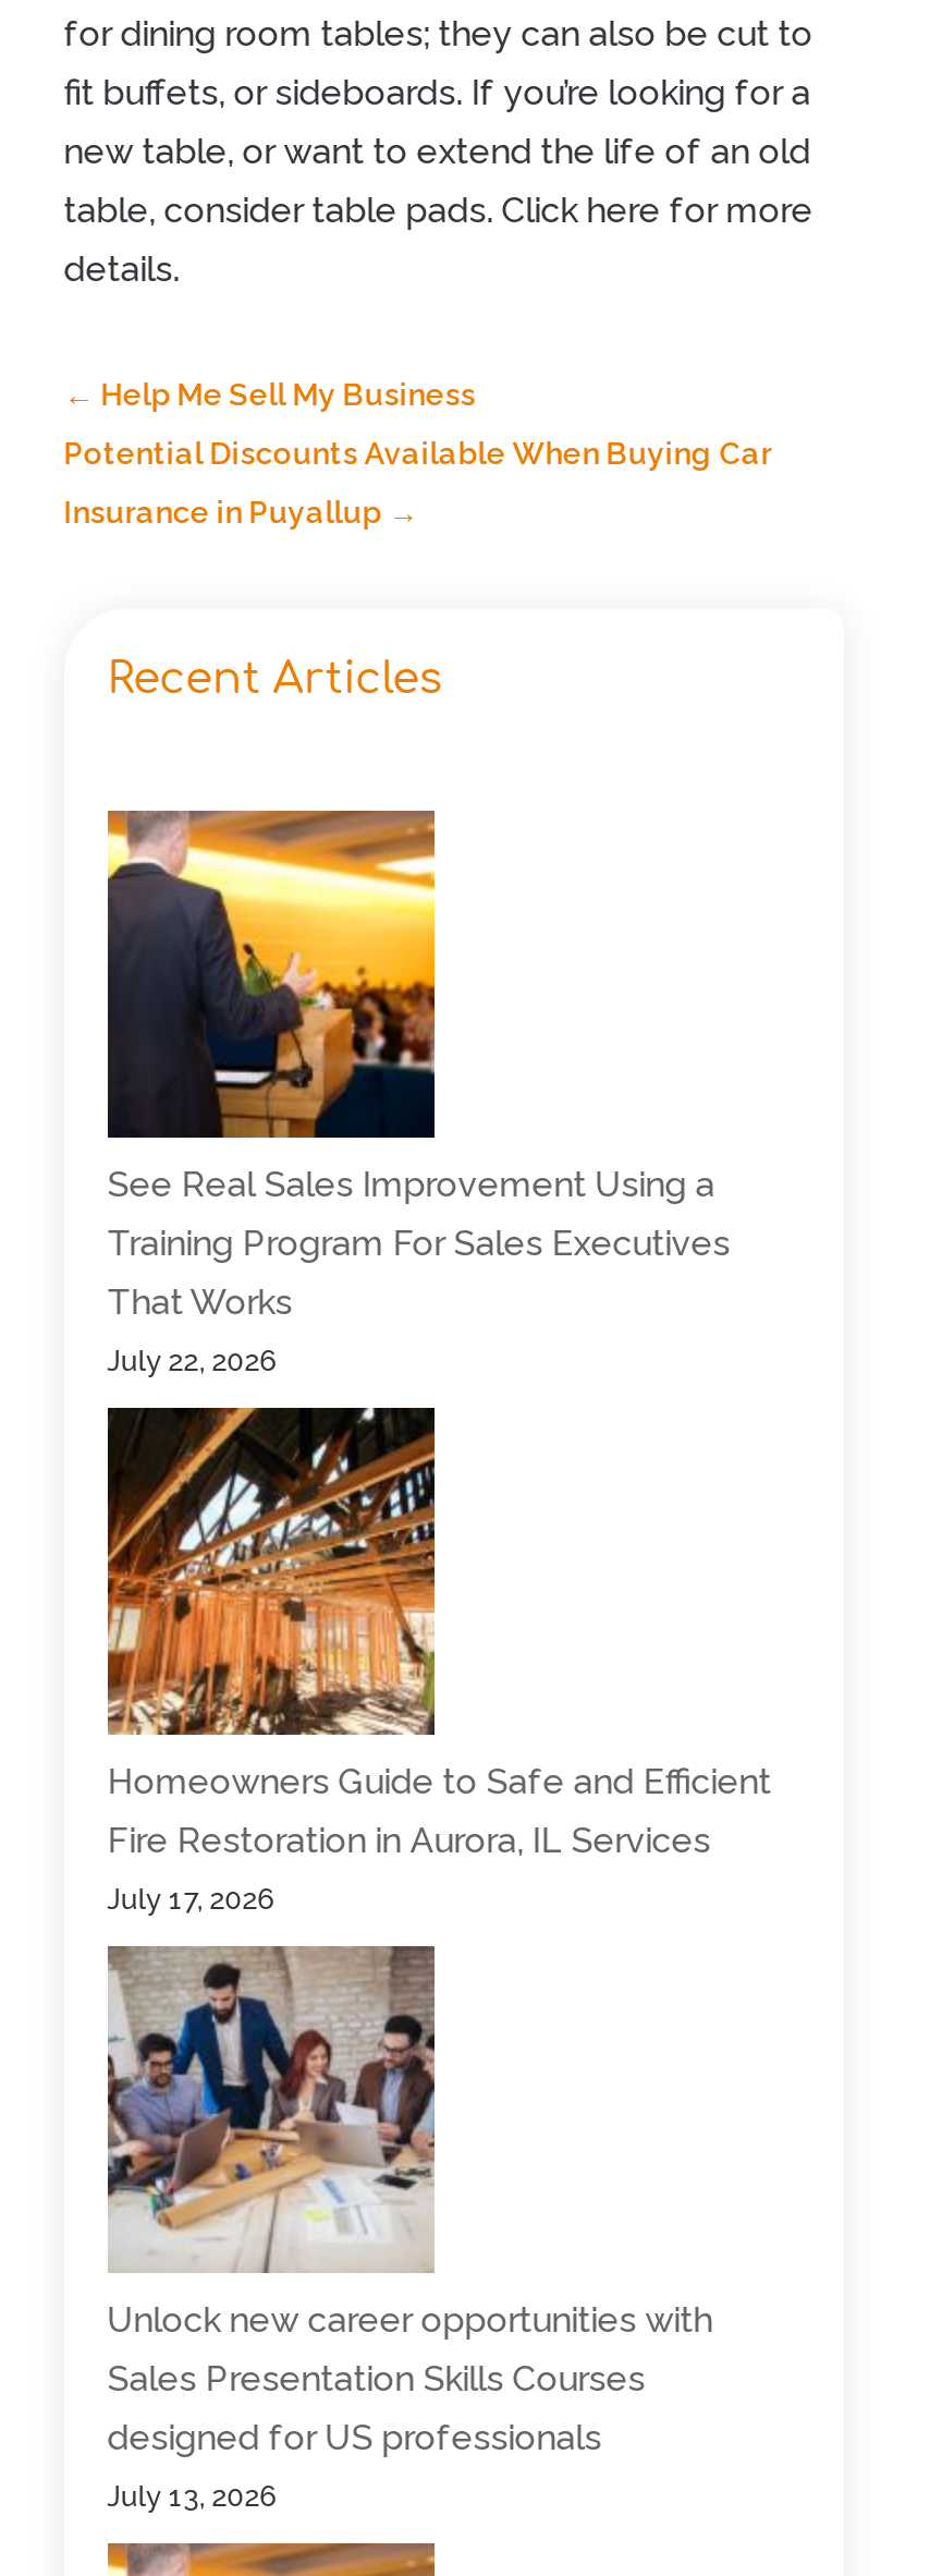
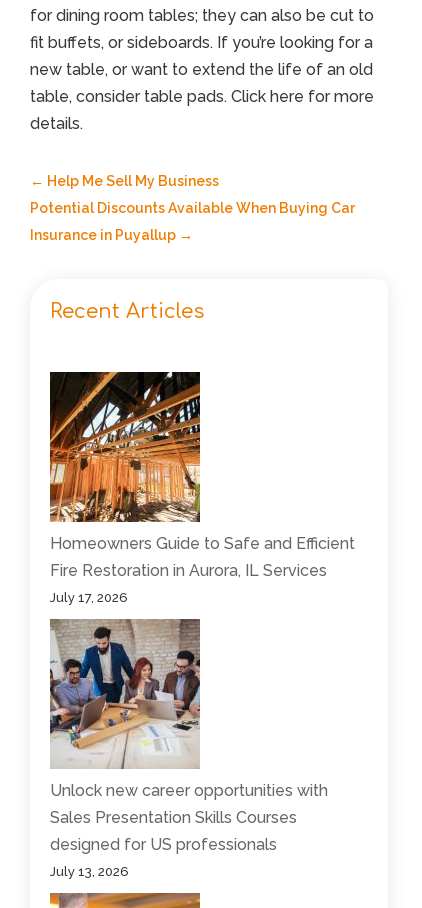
[106,809,730,1376] [image] | See Real Sales Improvement Using a | Training Program For Sales Executives | That Works | July 22, 2026 -> none

